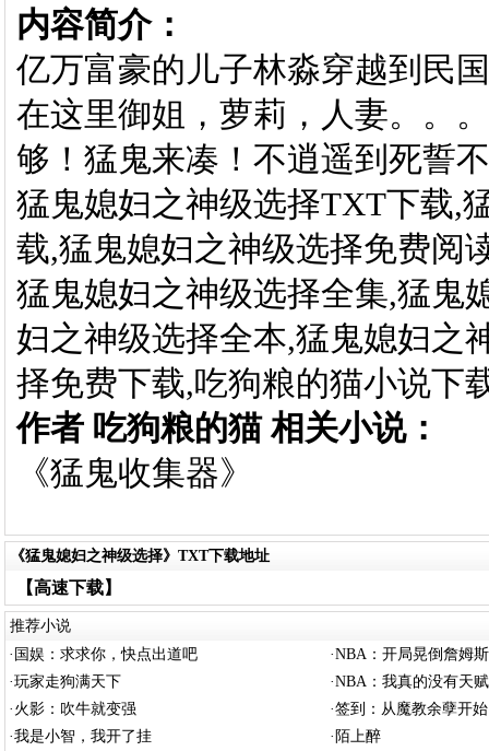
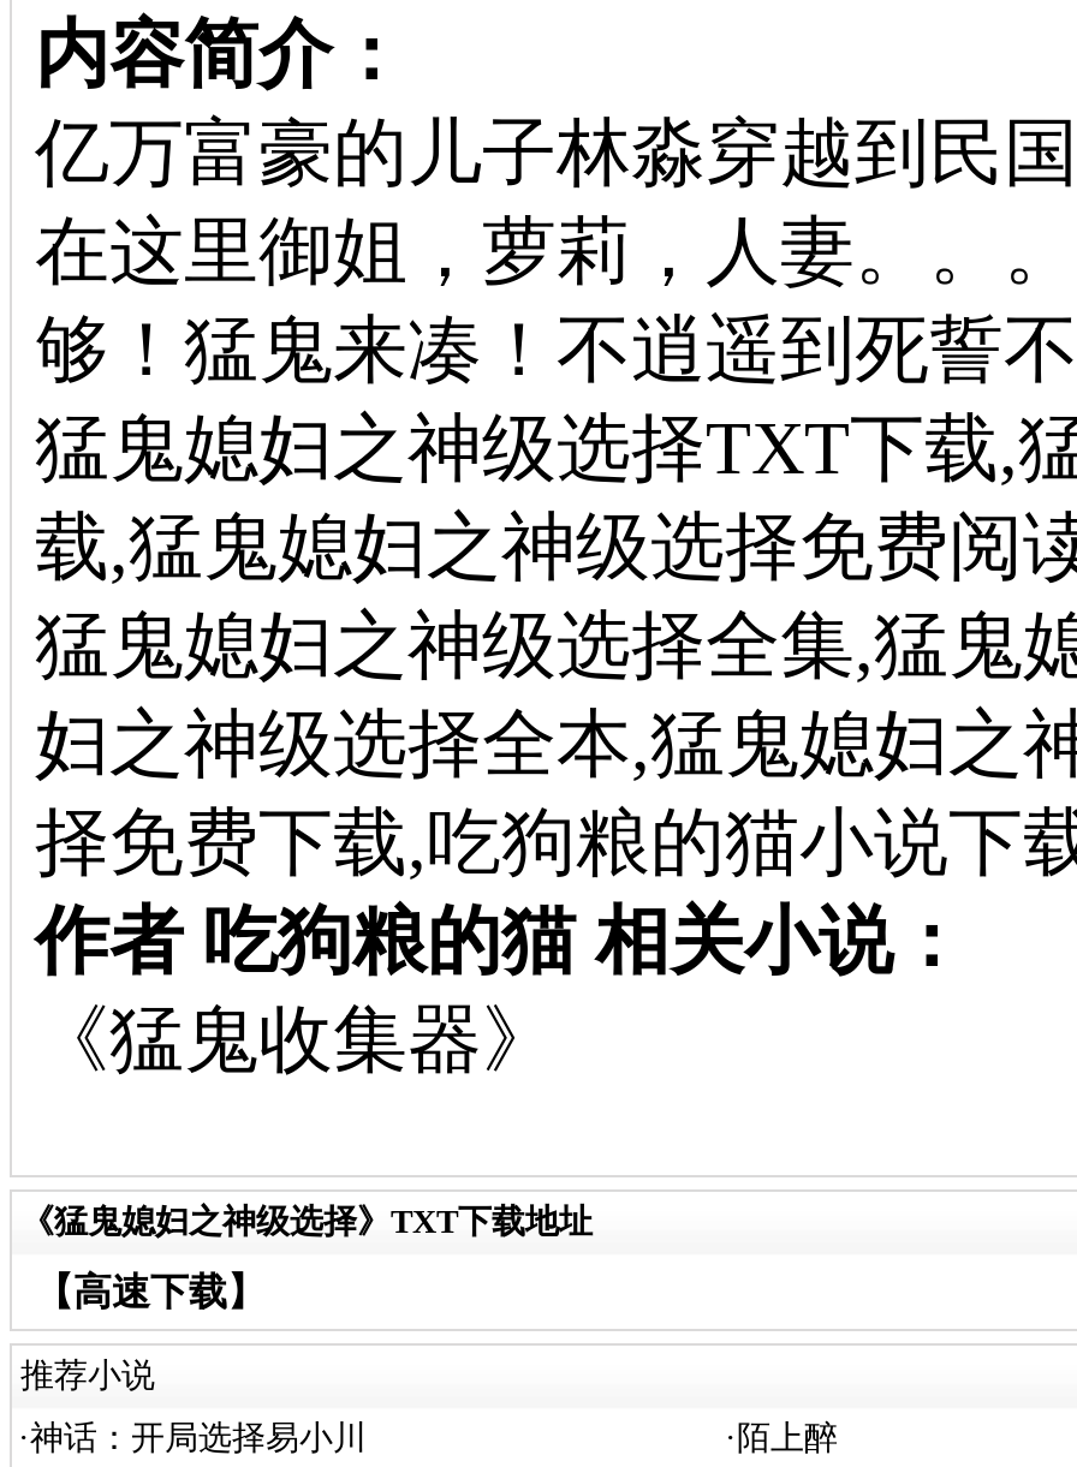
[8,646,488,744] ·国娱：求求你，快点出道吧 | · NBA：开局晃倒詹姆斯 | ·玩家走狗满天下 | · NBA：我真的没有天赋 | ·火影：吹牛就变强 | ·签到：从魔教余孽开始 | ·我是小智，我开了挂 -> [18,1420,367,1456] ·神话：开局选择易小川

